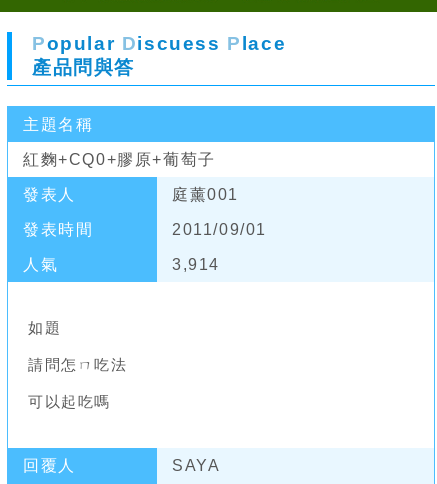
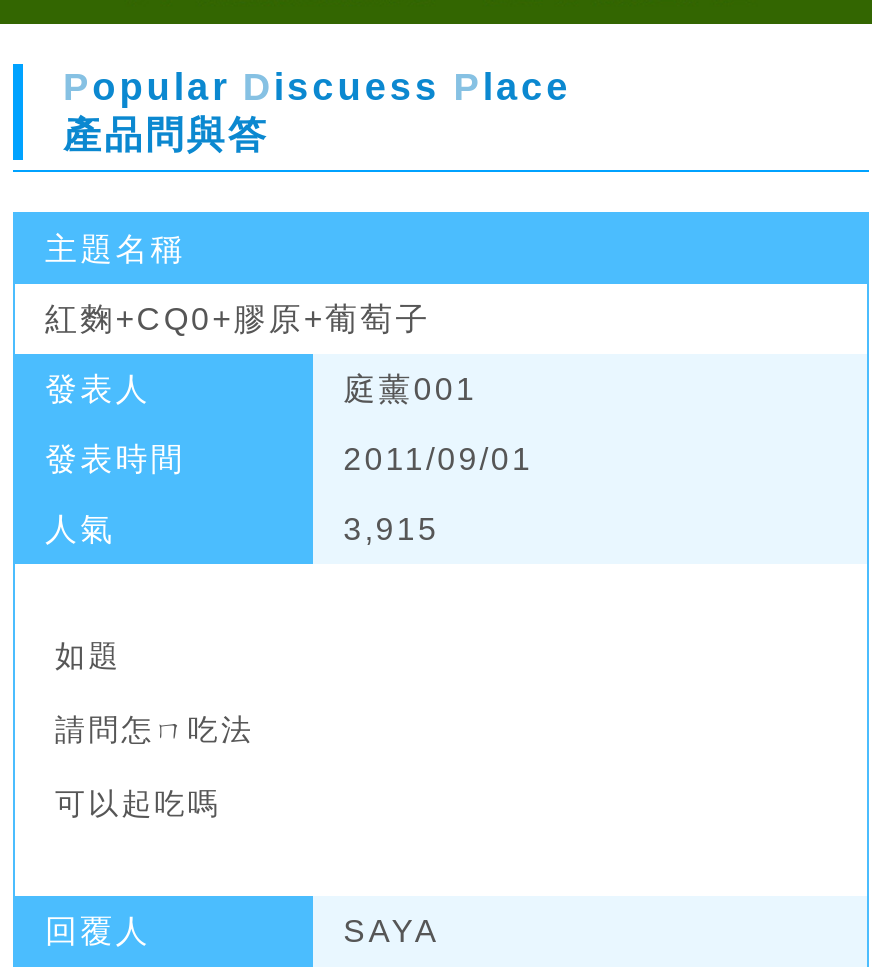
[172,256,220,273] 3,914 -> [343,512,439,546] 3,915

